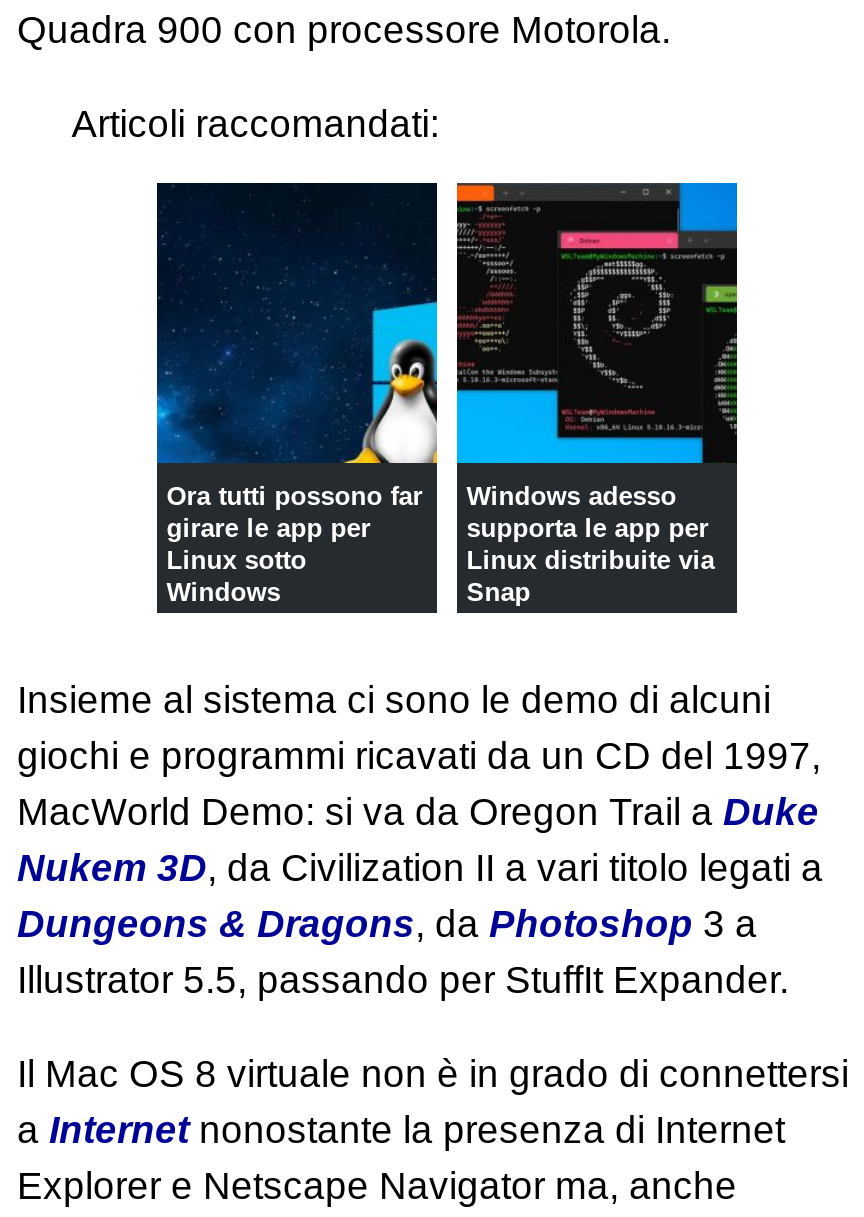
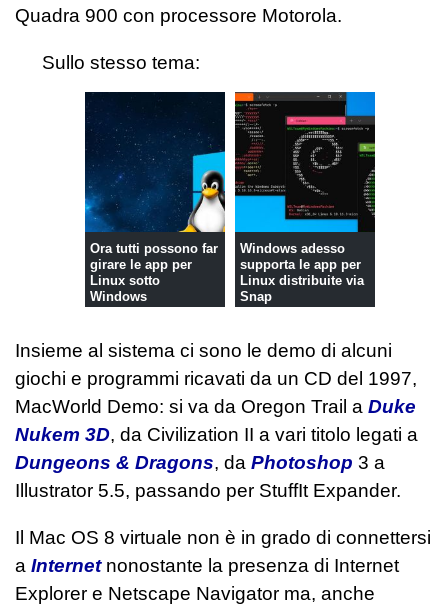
[71,104,439,146] Articoli raccomandati: -> [42,52,200,73] Sullo stesso tema:

